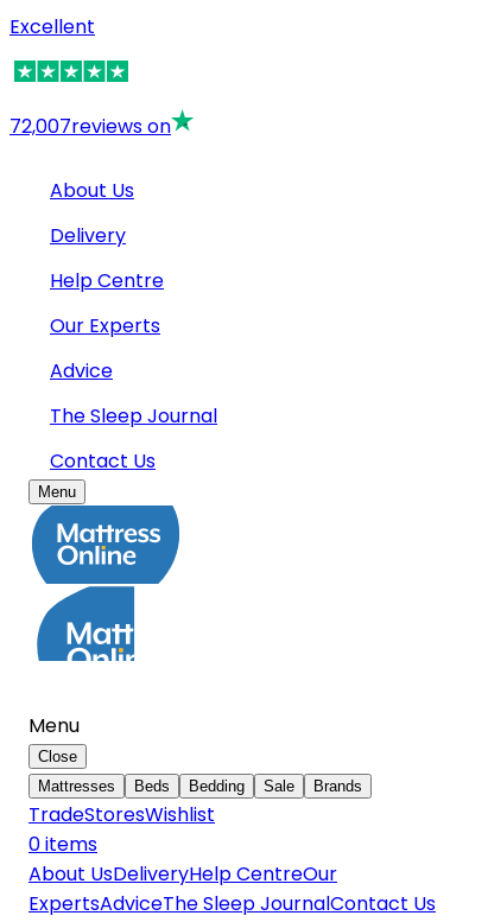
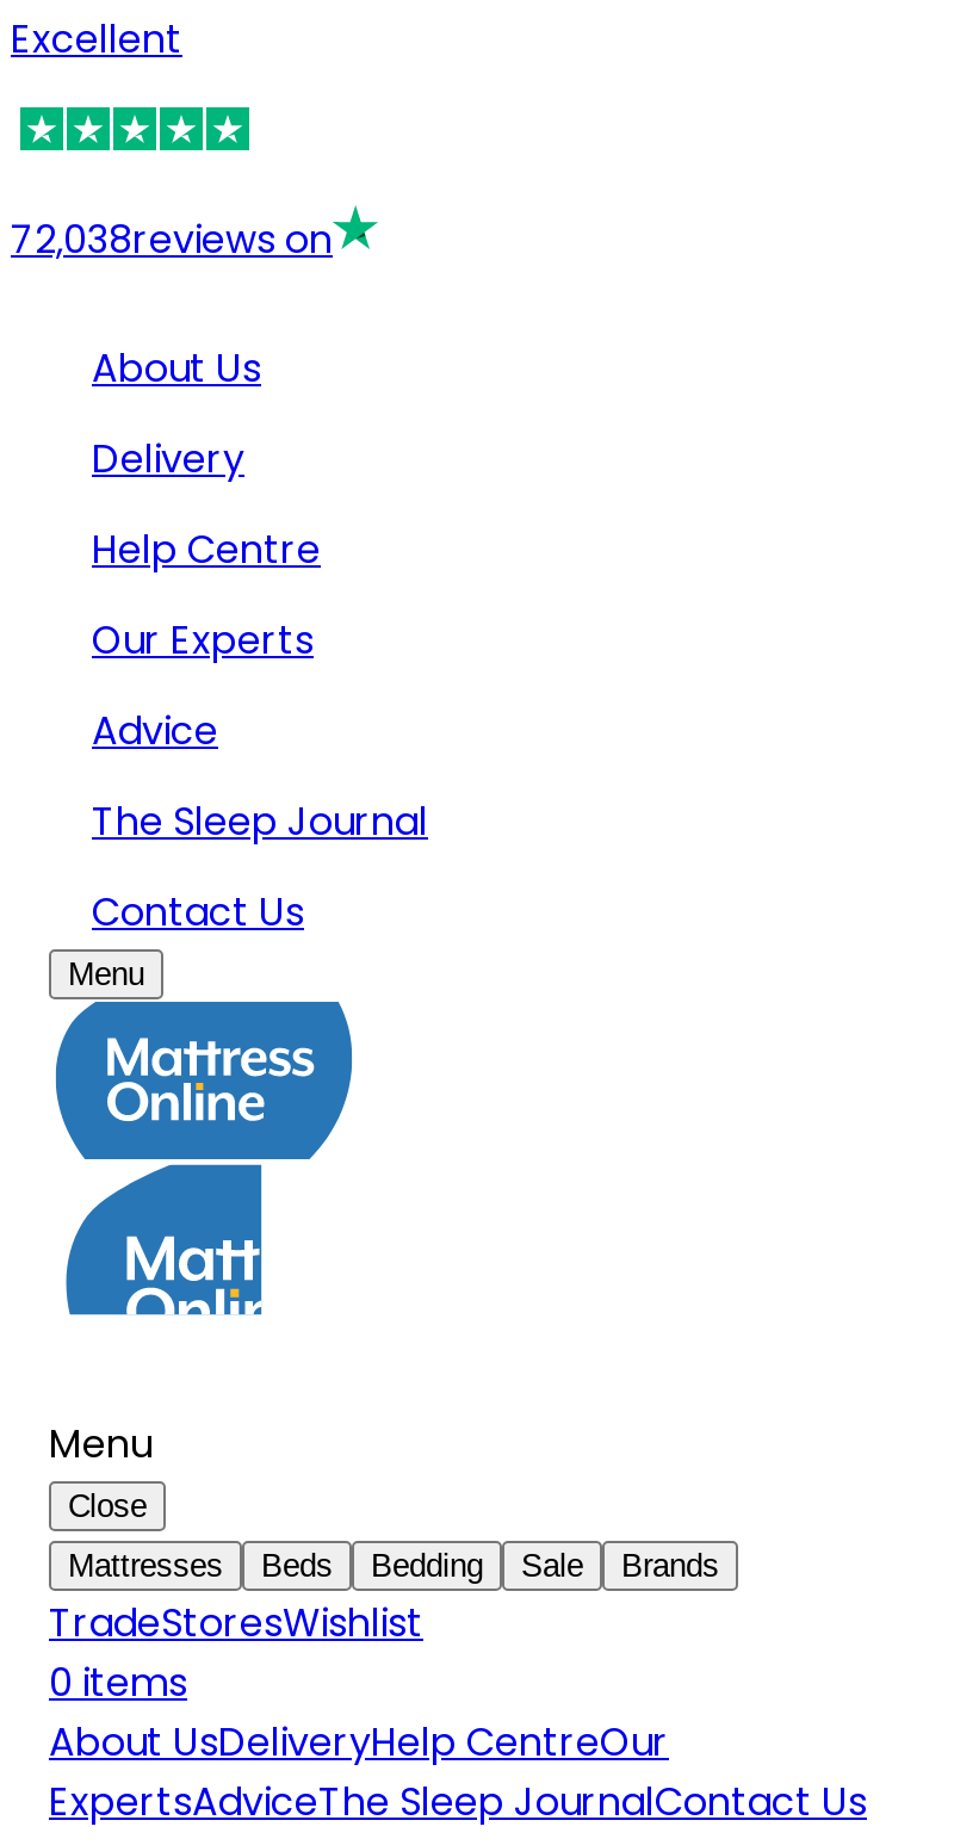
[9,113,171,140] 72,007reviews on -> [11,212,333,267] 72,038reviews on

